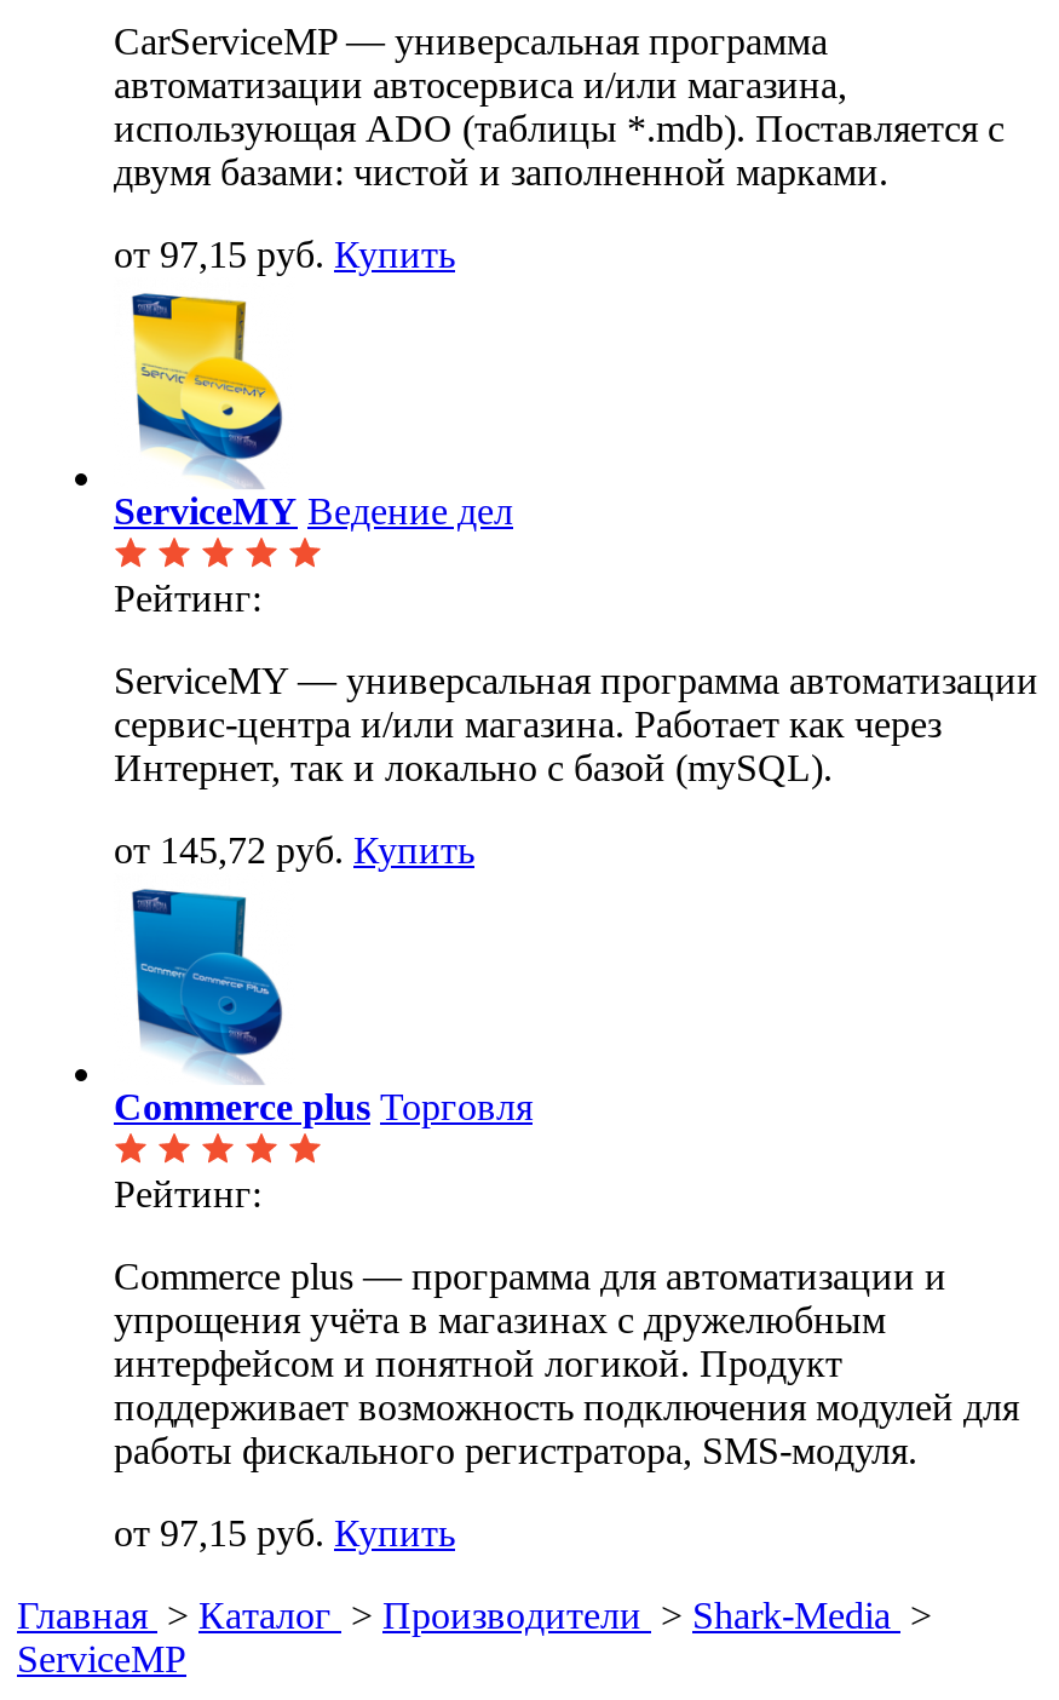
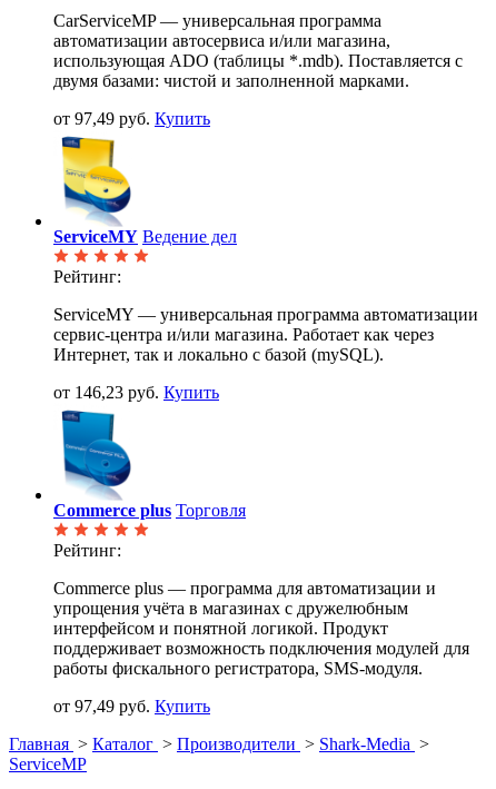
[114,234,455,275] от 97,15 руб. Купить -> [53,109,210,128] от 97,49 руб. Купить
[114,830,474,871] от 145,72 руб. Купить -> [53,383,219,402] от 146,23 руб. Купить
[114,1513,455,1554] от 97,15 руб. Купить -> [53,697,210,716] от 97,49 руб. Купить

